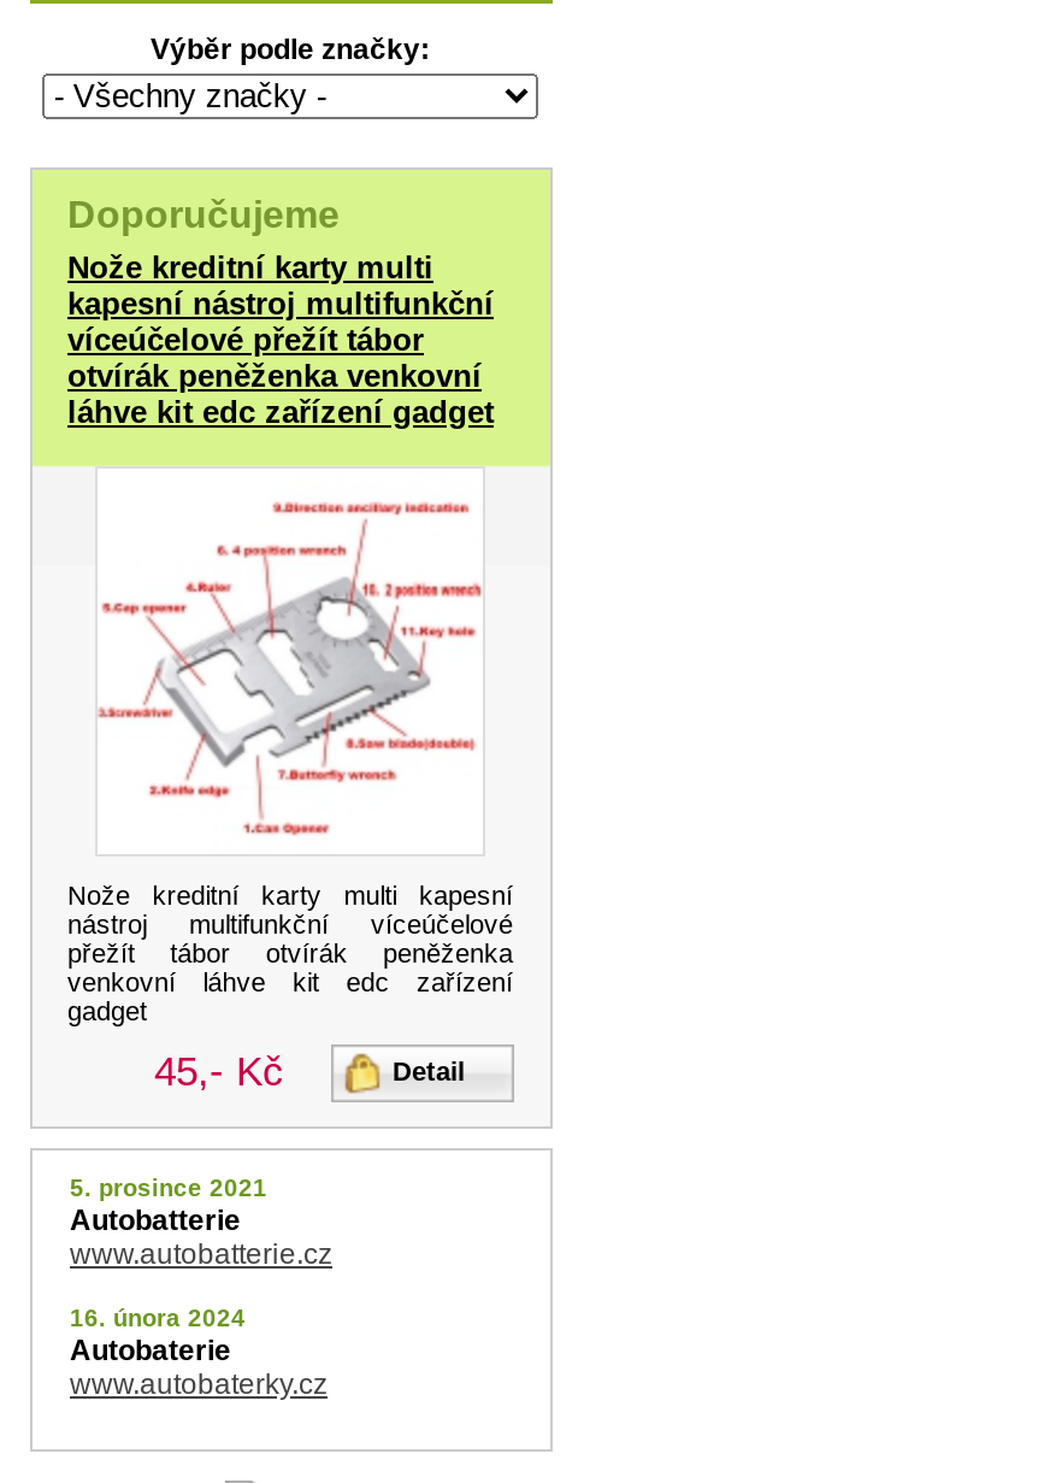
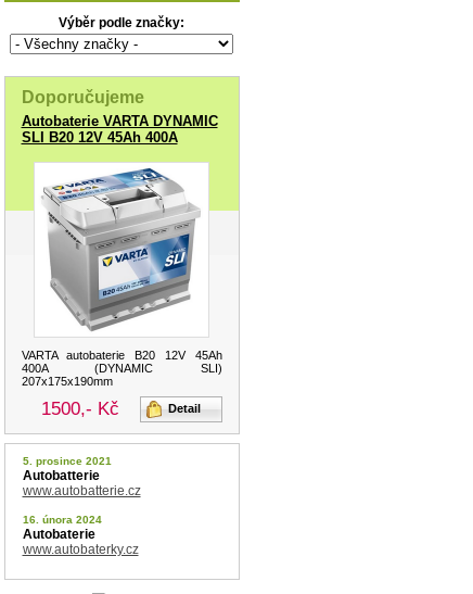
[67,249,494,430] Nože kreditní karty multi | kapesní nástroj multifunkční | víceúčelové přežít tábor | otvírák peněženka venkovní | láhve kit edc zařízení gadget -> [21,113,218,146] Autobaterie VARTA DYNAMIC | SLI B20 12V 45Ah 400A
[98,471,483,755] [image] -> [44,203,210,315] [image]
[67,881,513,1025] Nože kreditní karty multi kapesní | nástroj multifunkční víceúčelové | přežít tábor otvírák peněženka | venkovní láhve kit edc zařízení | gadget -> [21,349,222,388] VARTA autobaterie B20 12V 45Ah | 400A (DYNAMIC SLI) | 207x175x190mm
[154,1049,284,1095] 45,- Kč -> [41,399,119,419] 1500,- Kč

